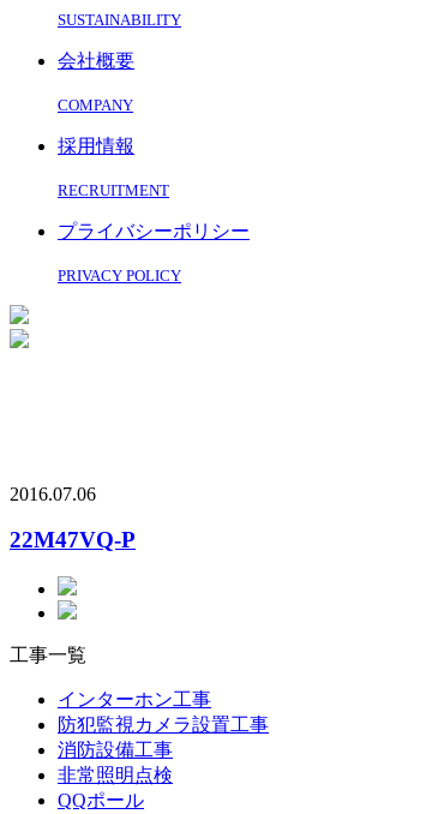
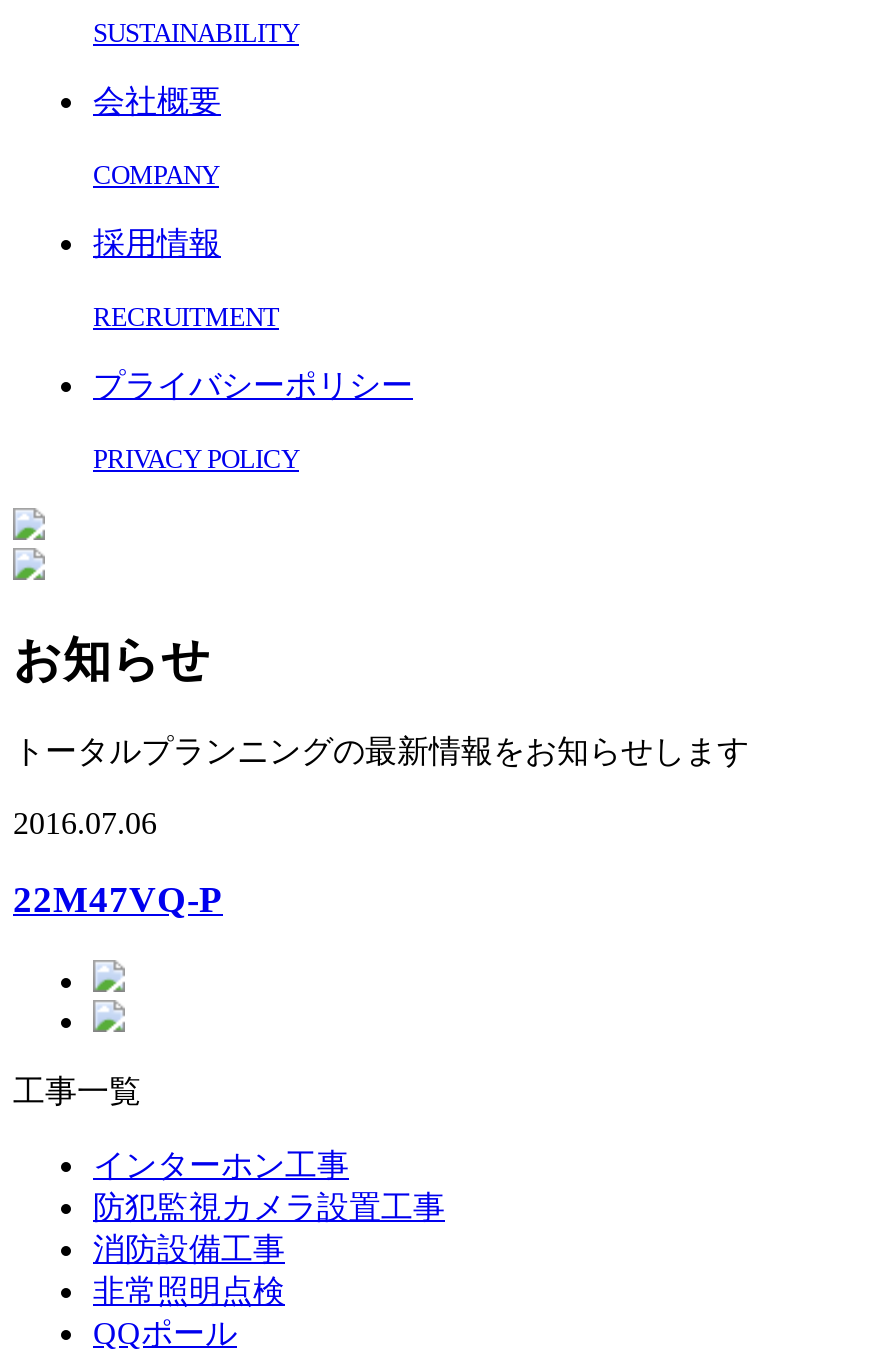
none -> [13,633,749,767] お知らせ | トータルプランニングの最新情報をお知らせします

